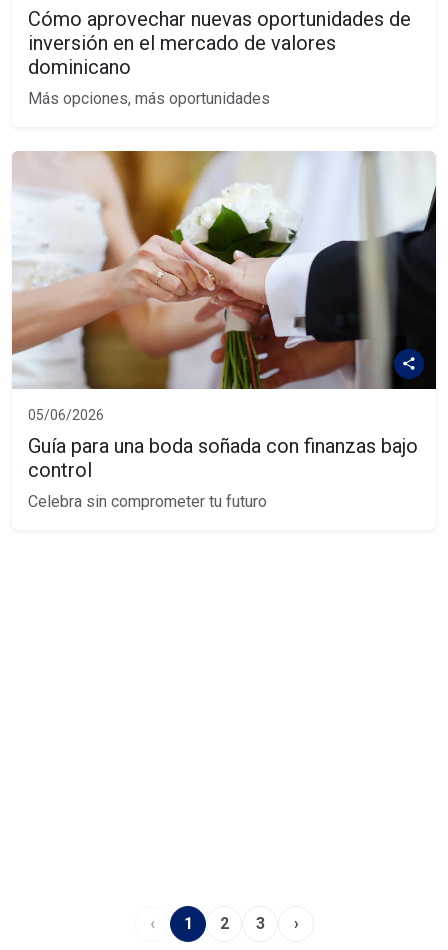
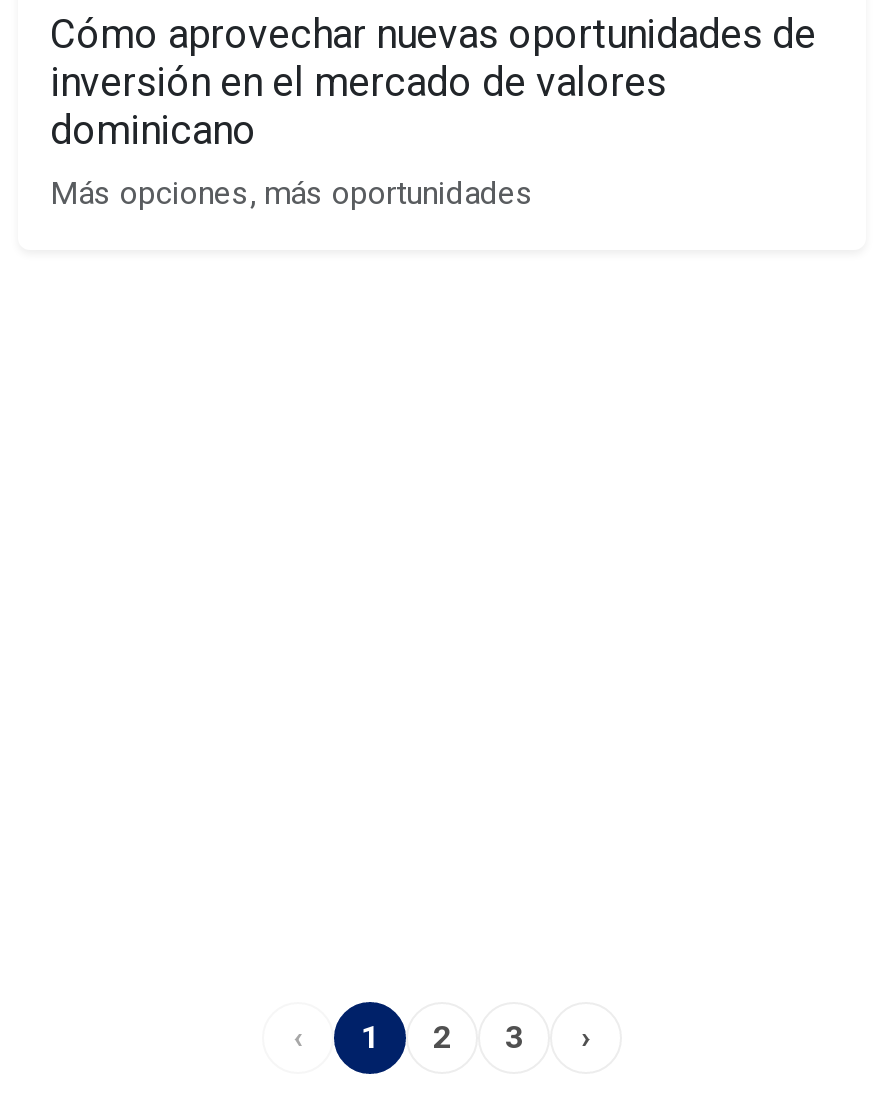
[11,150,437,511] [image] | 05/06/2026 | Guía para una boda soñada con finanzas bajo | control | Celebra sin comprometer tu futuro -> none

